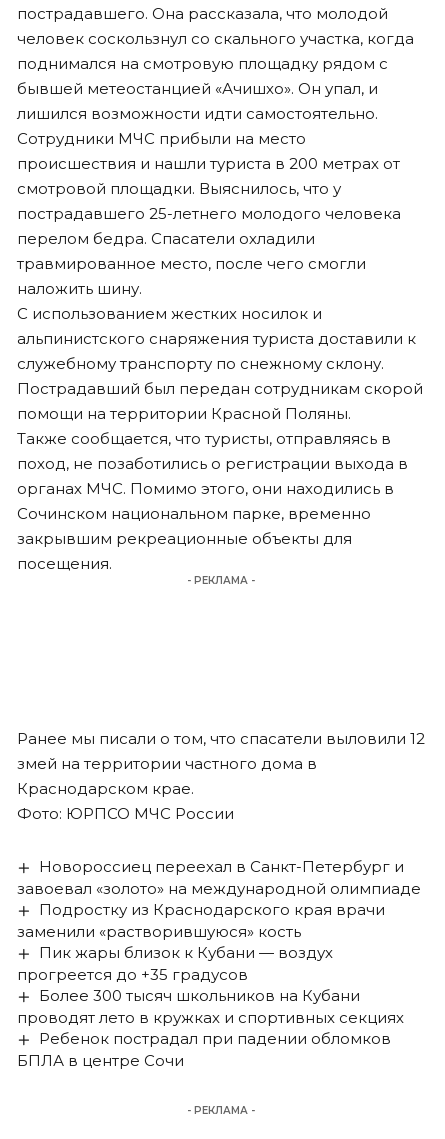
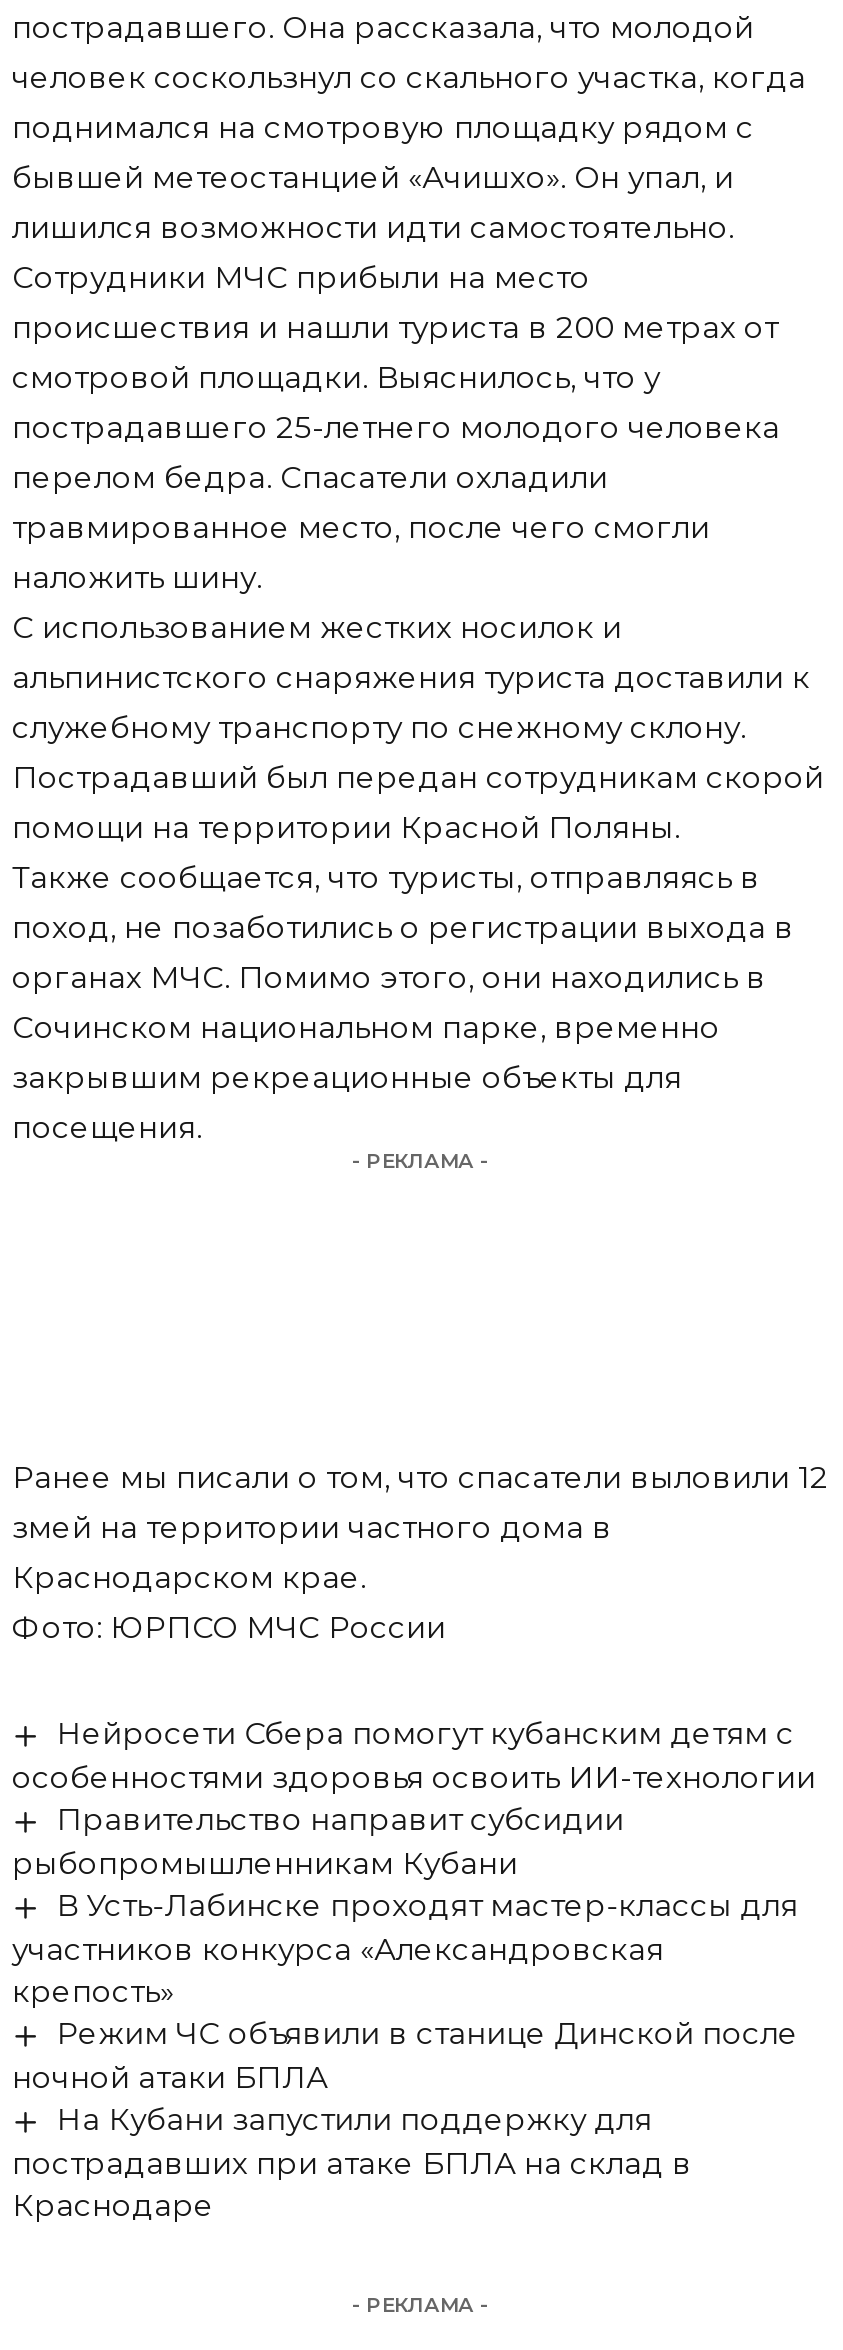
[17,857,421,1070] Новороссиец переехал в Санкт-Петербург и | завоевал «золото» на международной олимпиаде | Подростку из Краснодарского края врачи | заменили «растворившуюся» кость | Пик жары близок к Кубани — воздух | прогреется до +35 градусов | Более 300 тысяч школьников на Кубани | проводят лето в кружках и спортивных секциях | Ребенок пострадал при падении обломков | БПЛА в центре Сочи -> [12,1714,816,2224] Нейросети Сбера помогут кубанским детям с | особенностями здоровья освоить ИИ-технологии | Правительство направит субсидии | рыбопромышленникам Кубани | В Усть-Лабинске проходят мастер-классы для | участников конкурса «Александровская | крепость» | Режим ЧС объявили в станице Динской после | ночной атаки БПЛА | На Кубани запустили поддержку для | пострадавших при атаке БПЛА на склад в | Краснодаре

